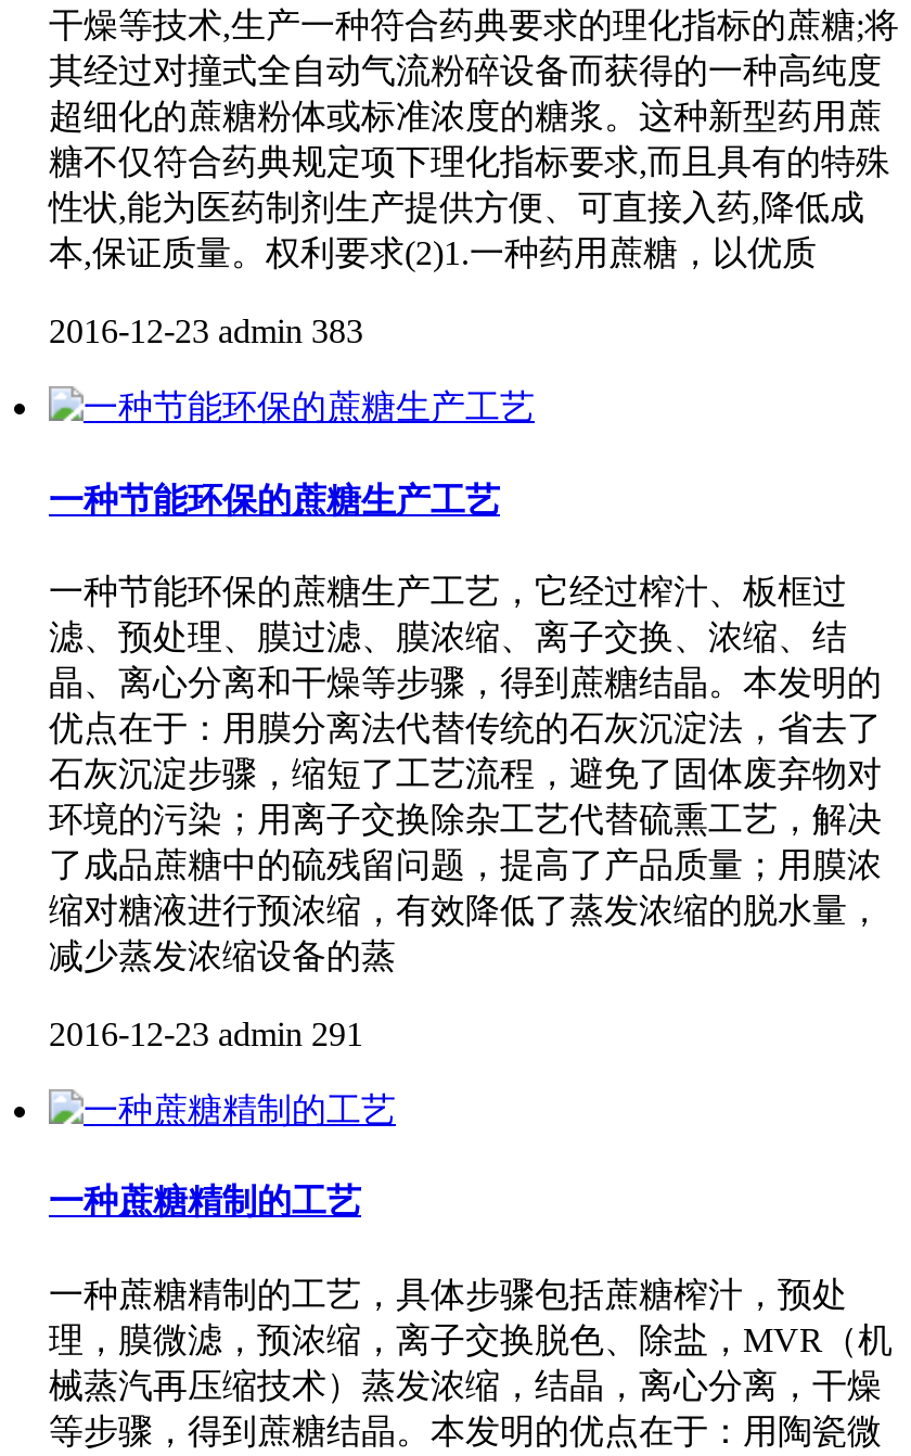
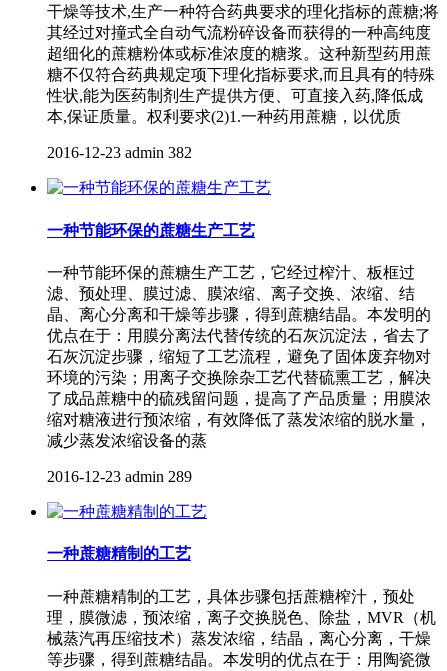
[49,313,363,350] 2016-12-23 admin 383 -> [47,144,192,161] 2016-12-23 admin 382
[49,1016,363,1052] 2016-12-23 admin 291 -> [47,468,192,485] 2016-12-23 admin 289

